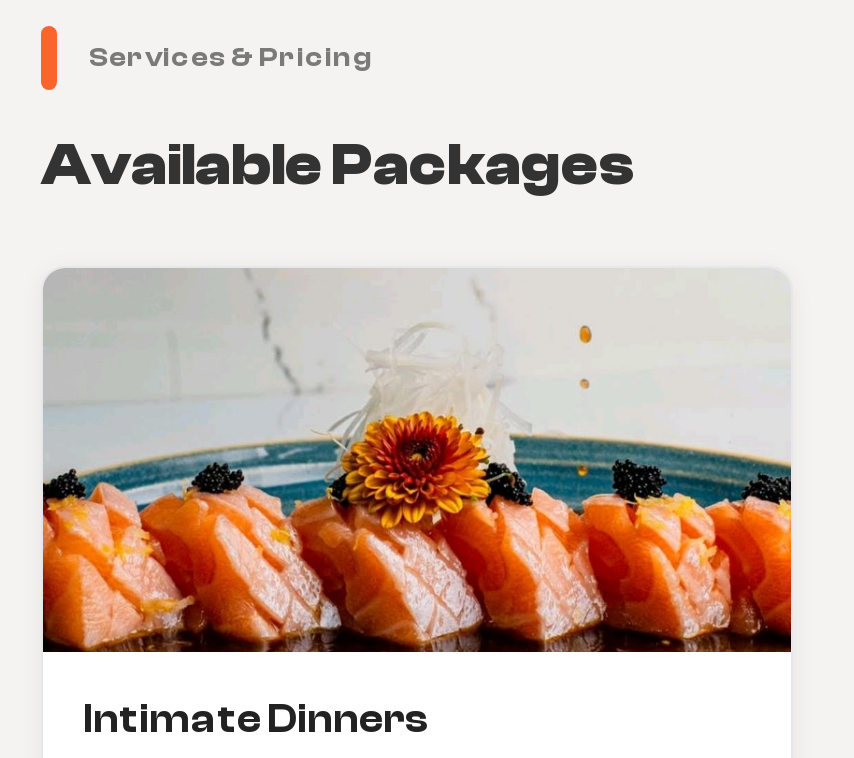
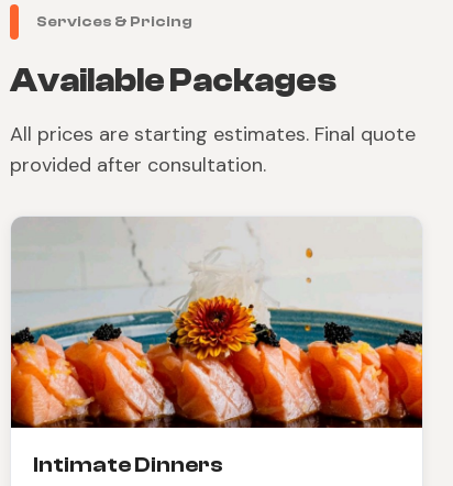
none -> [10,121,416,178] All prices are starting estimates. Final quote | provided after consultation.

